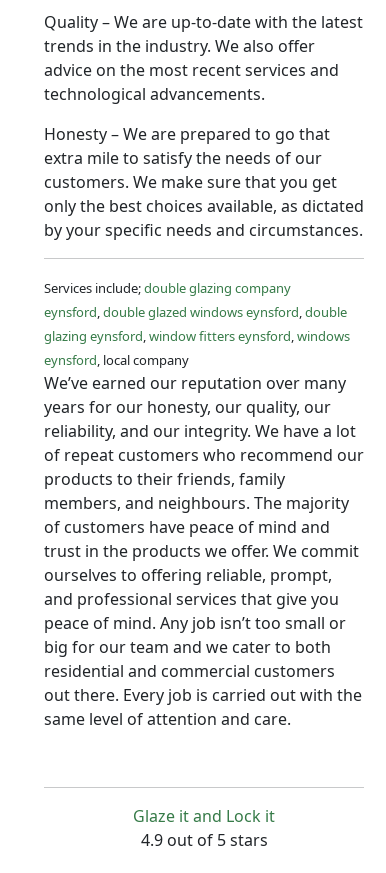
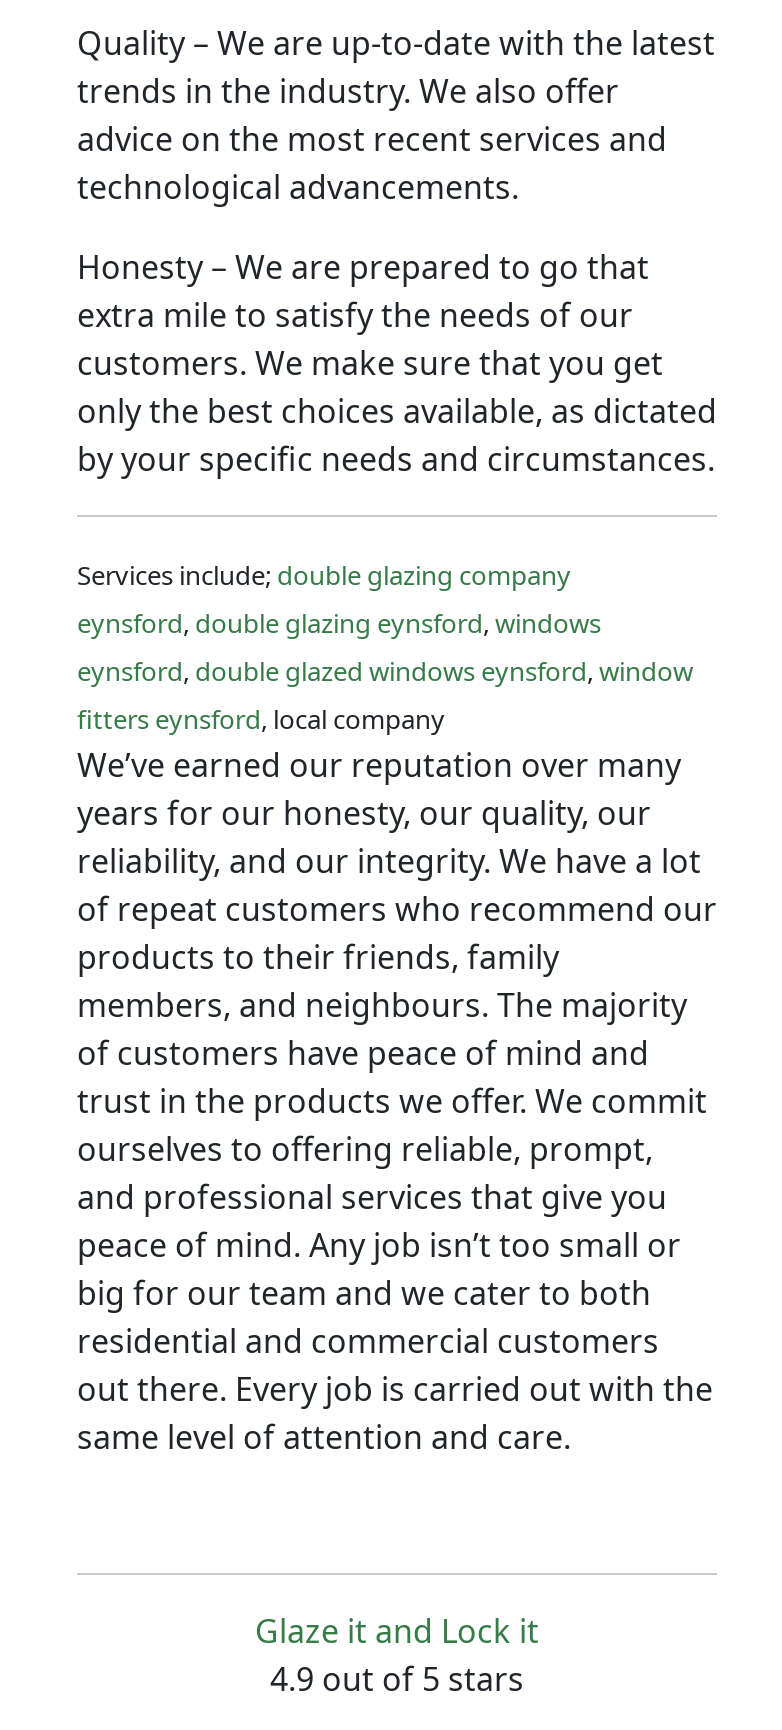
[44,303,350,369] eynsford, double glazed windows eynsford, double | glazing eynsford, window fitters eynsford, windows | eynsford, local company -> [77,605,693,737] eynsford, double glazing eynsford, windows | eynsford, double glazed windows eynsford, window | fitters eynsford, local company

